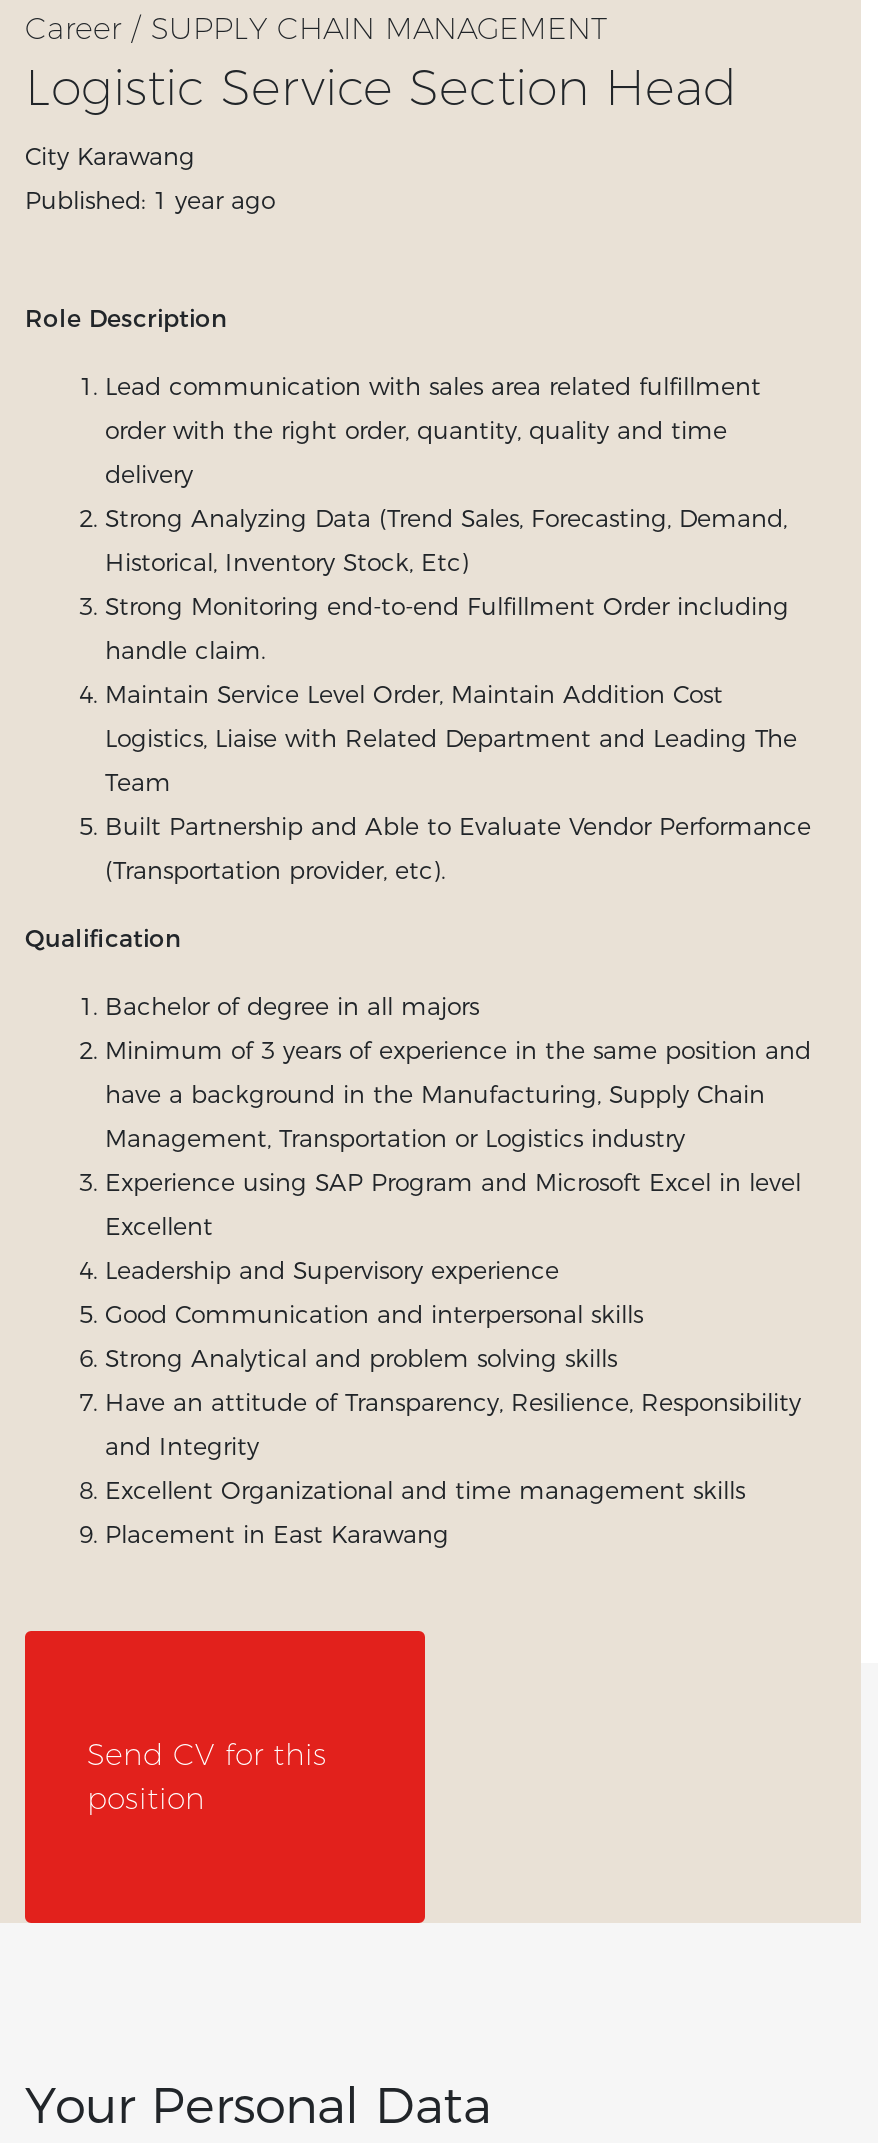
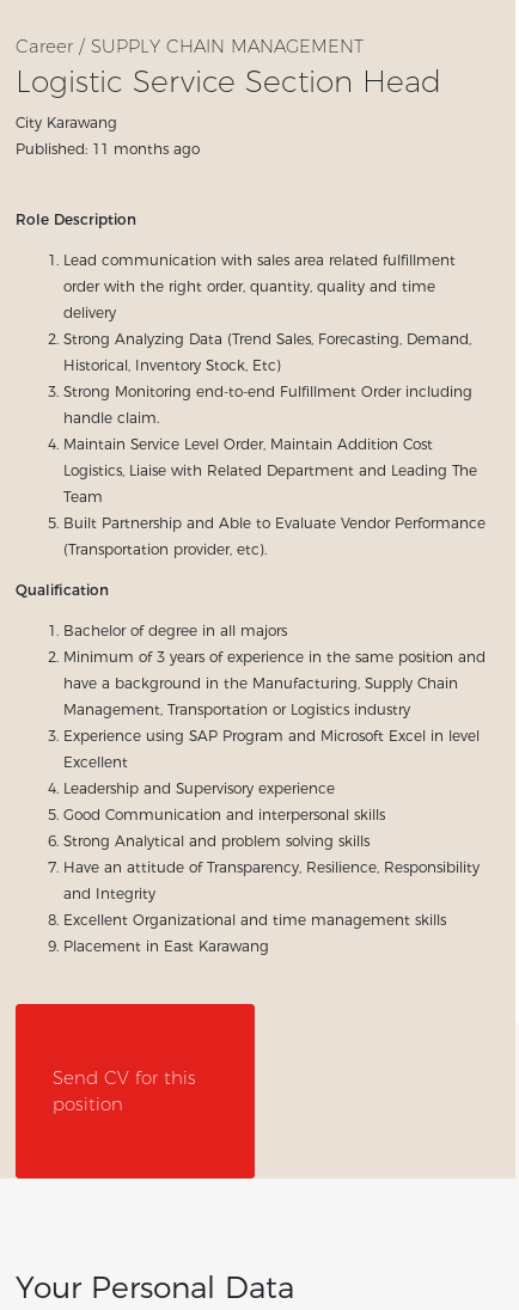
[25,185,275,215] Published: 1 year ago -> [16,140,200,158] Published: 11 months ago

